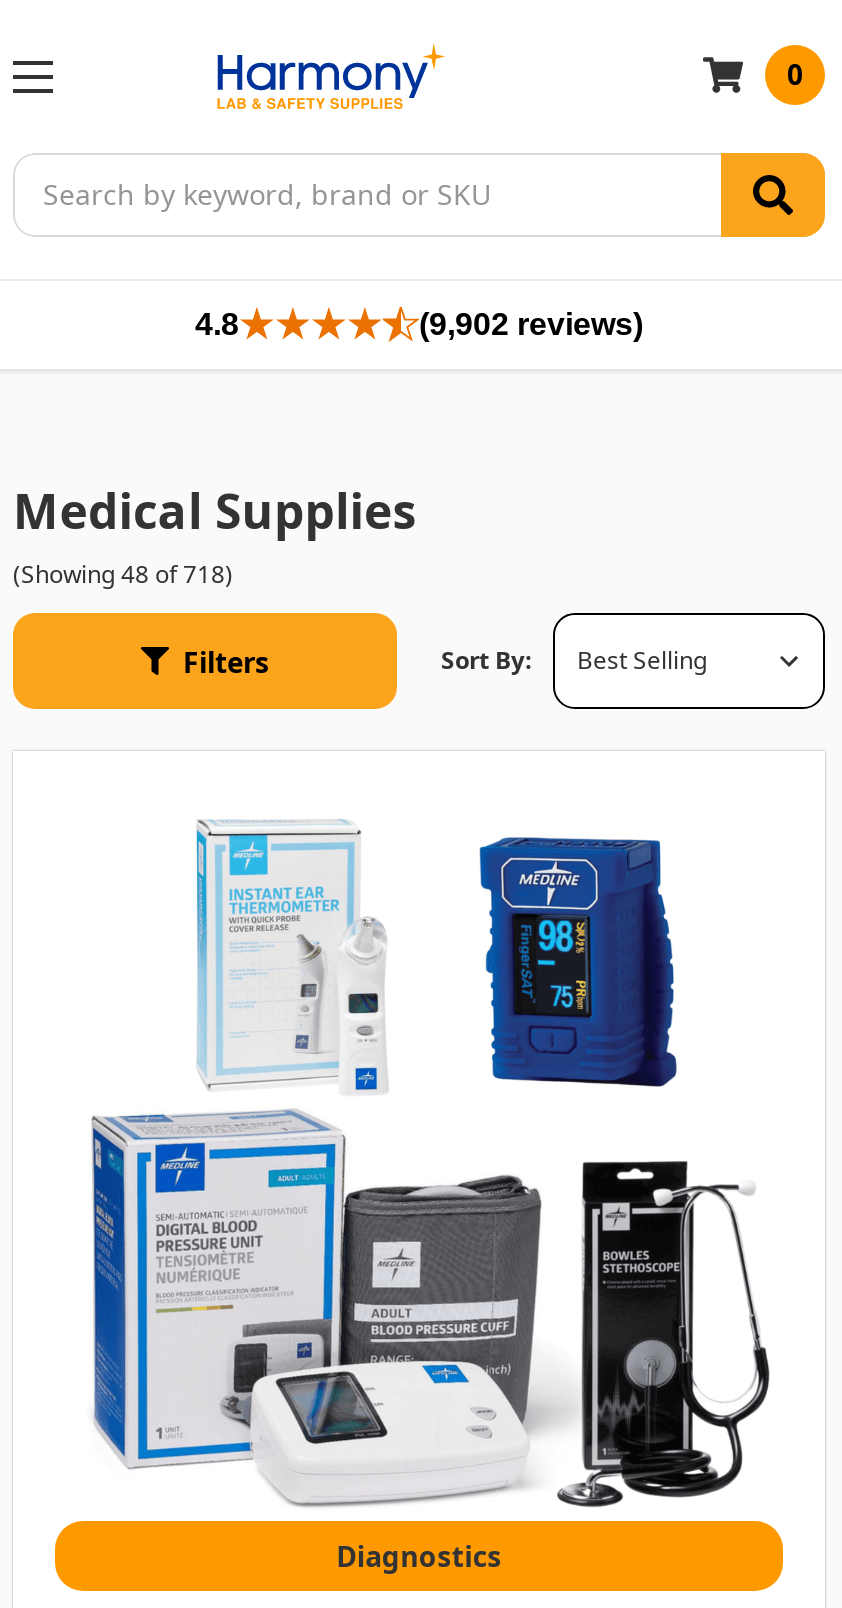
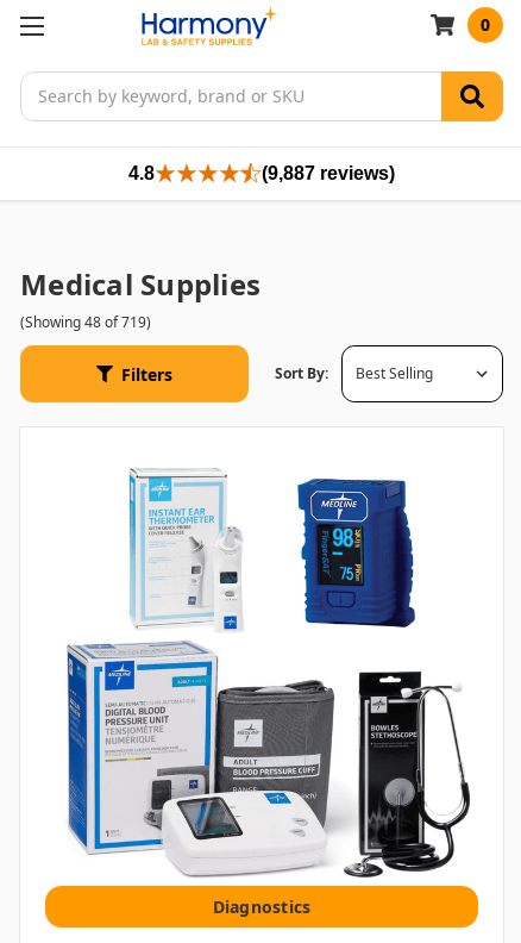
[419,307,643,341] (9,902 reviews) -> [262,163,395,183] (9,887 reviews)
[13,556,233,590] (Showing 48 of 718) -> [20,311,151,332] (Showing 48 of 719)

